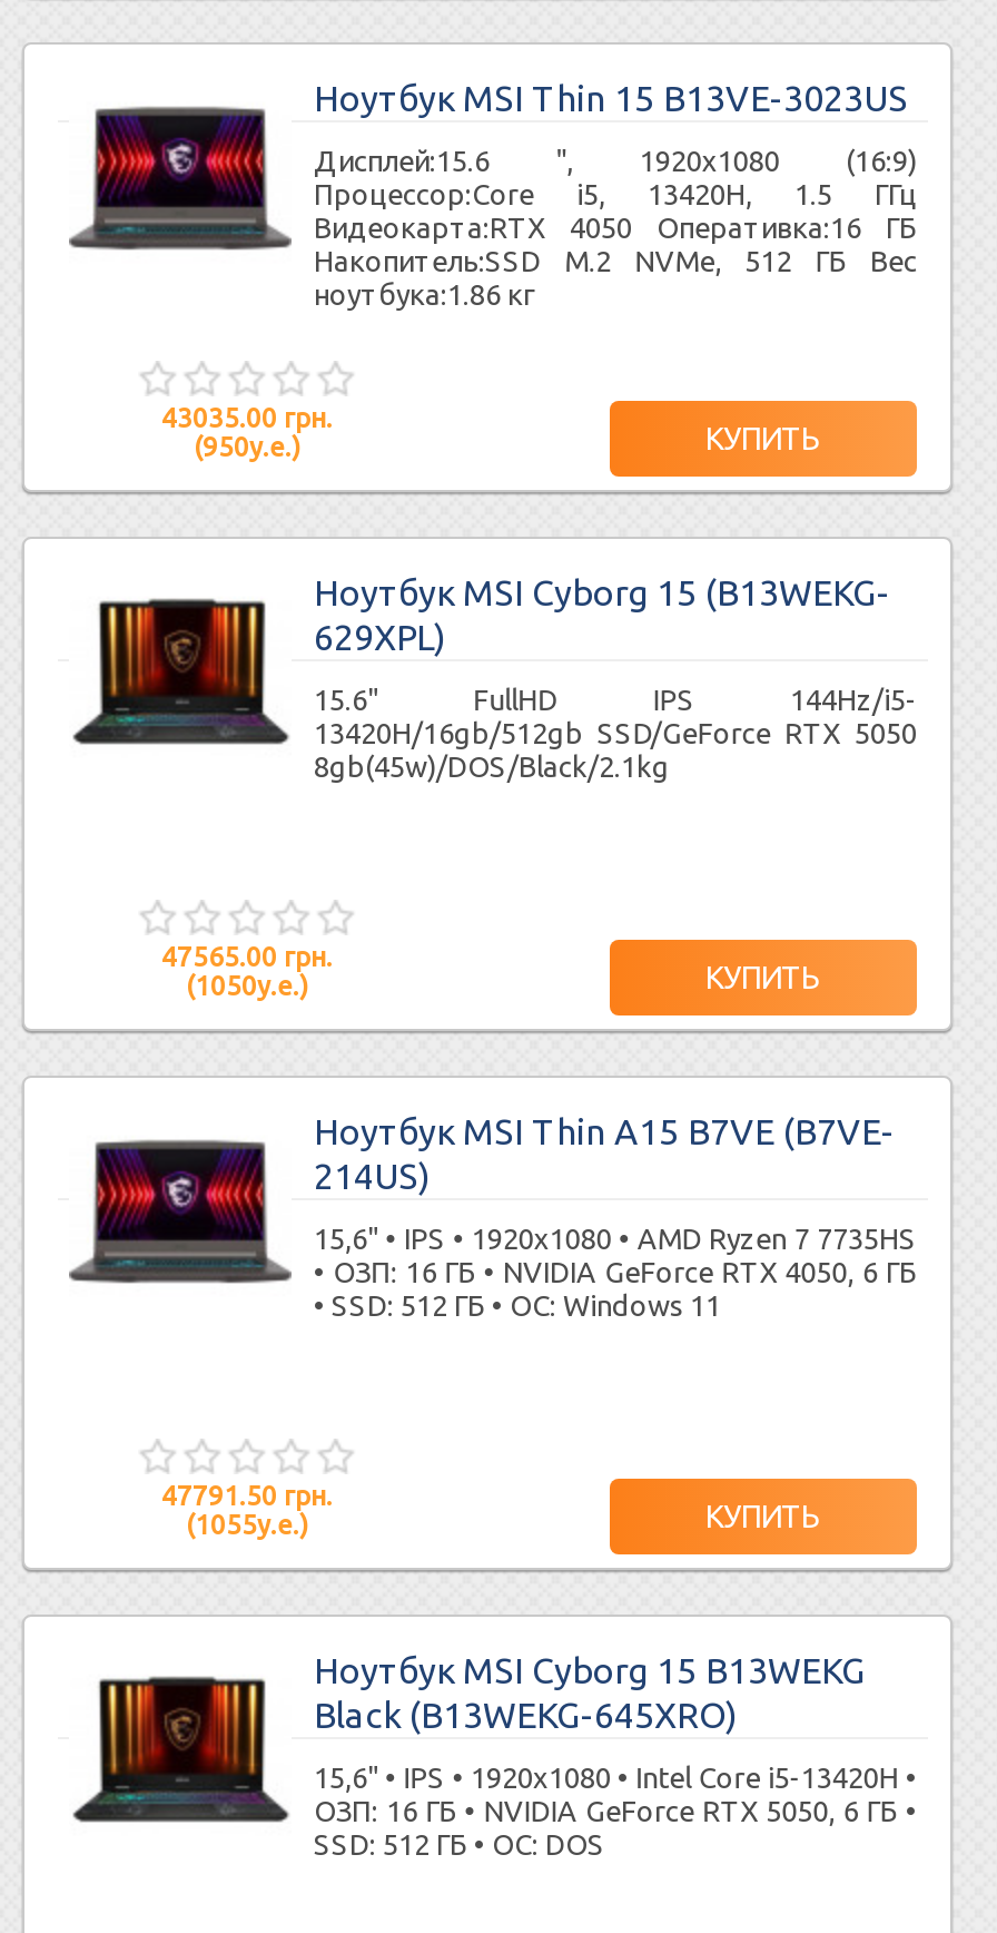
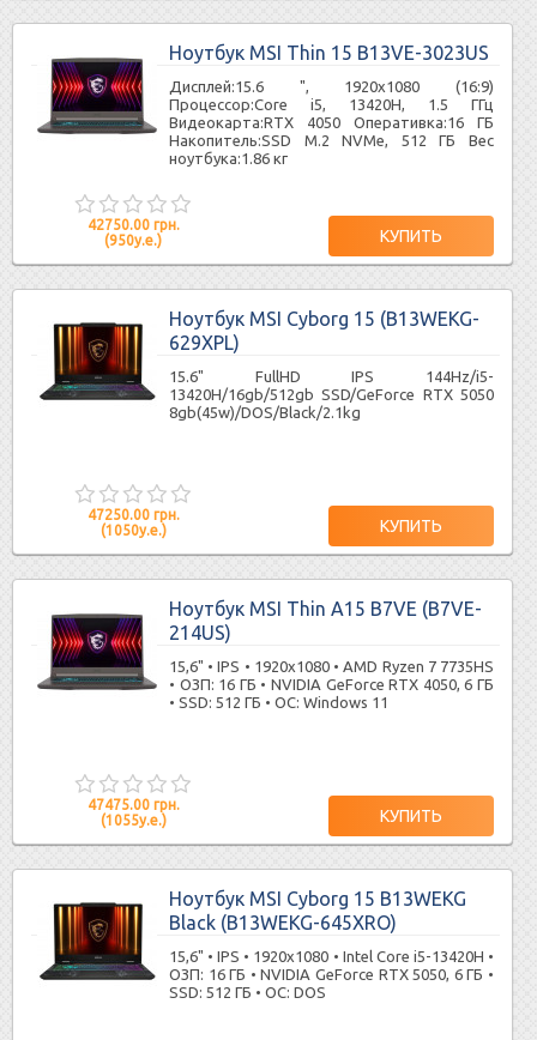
[161,403,333,432] 43035.00 грн. -> [87,217,179,232] 42750.00 грн.
[161,942,333,971] 47565.00 грн. -> [87,507,179,522] 47250.00 грн.
[161,1480,333,1509] 47791.50 грн. -> [87,797,179,812] 47475.00 грн.

